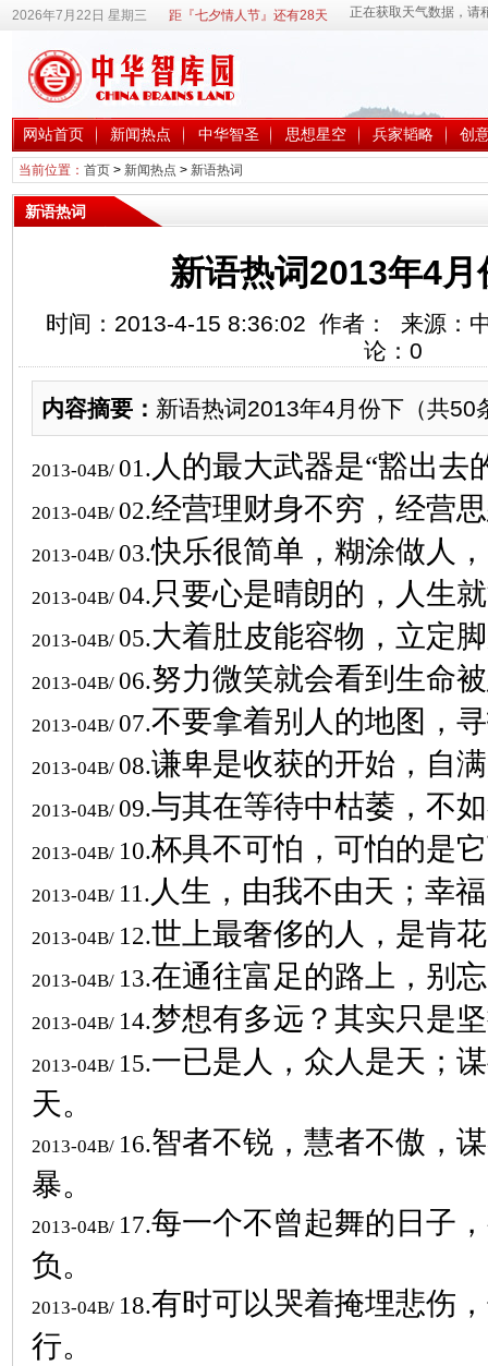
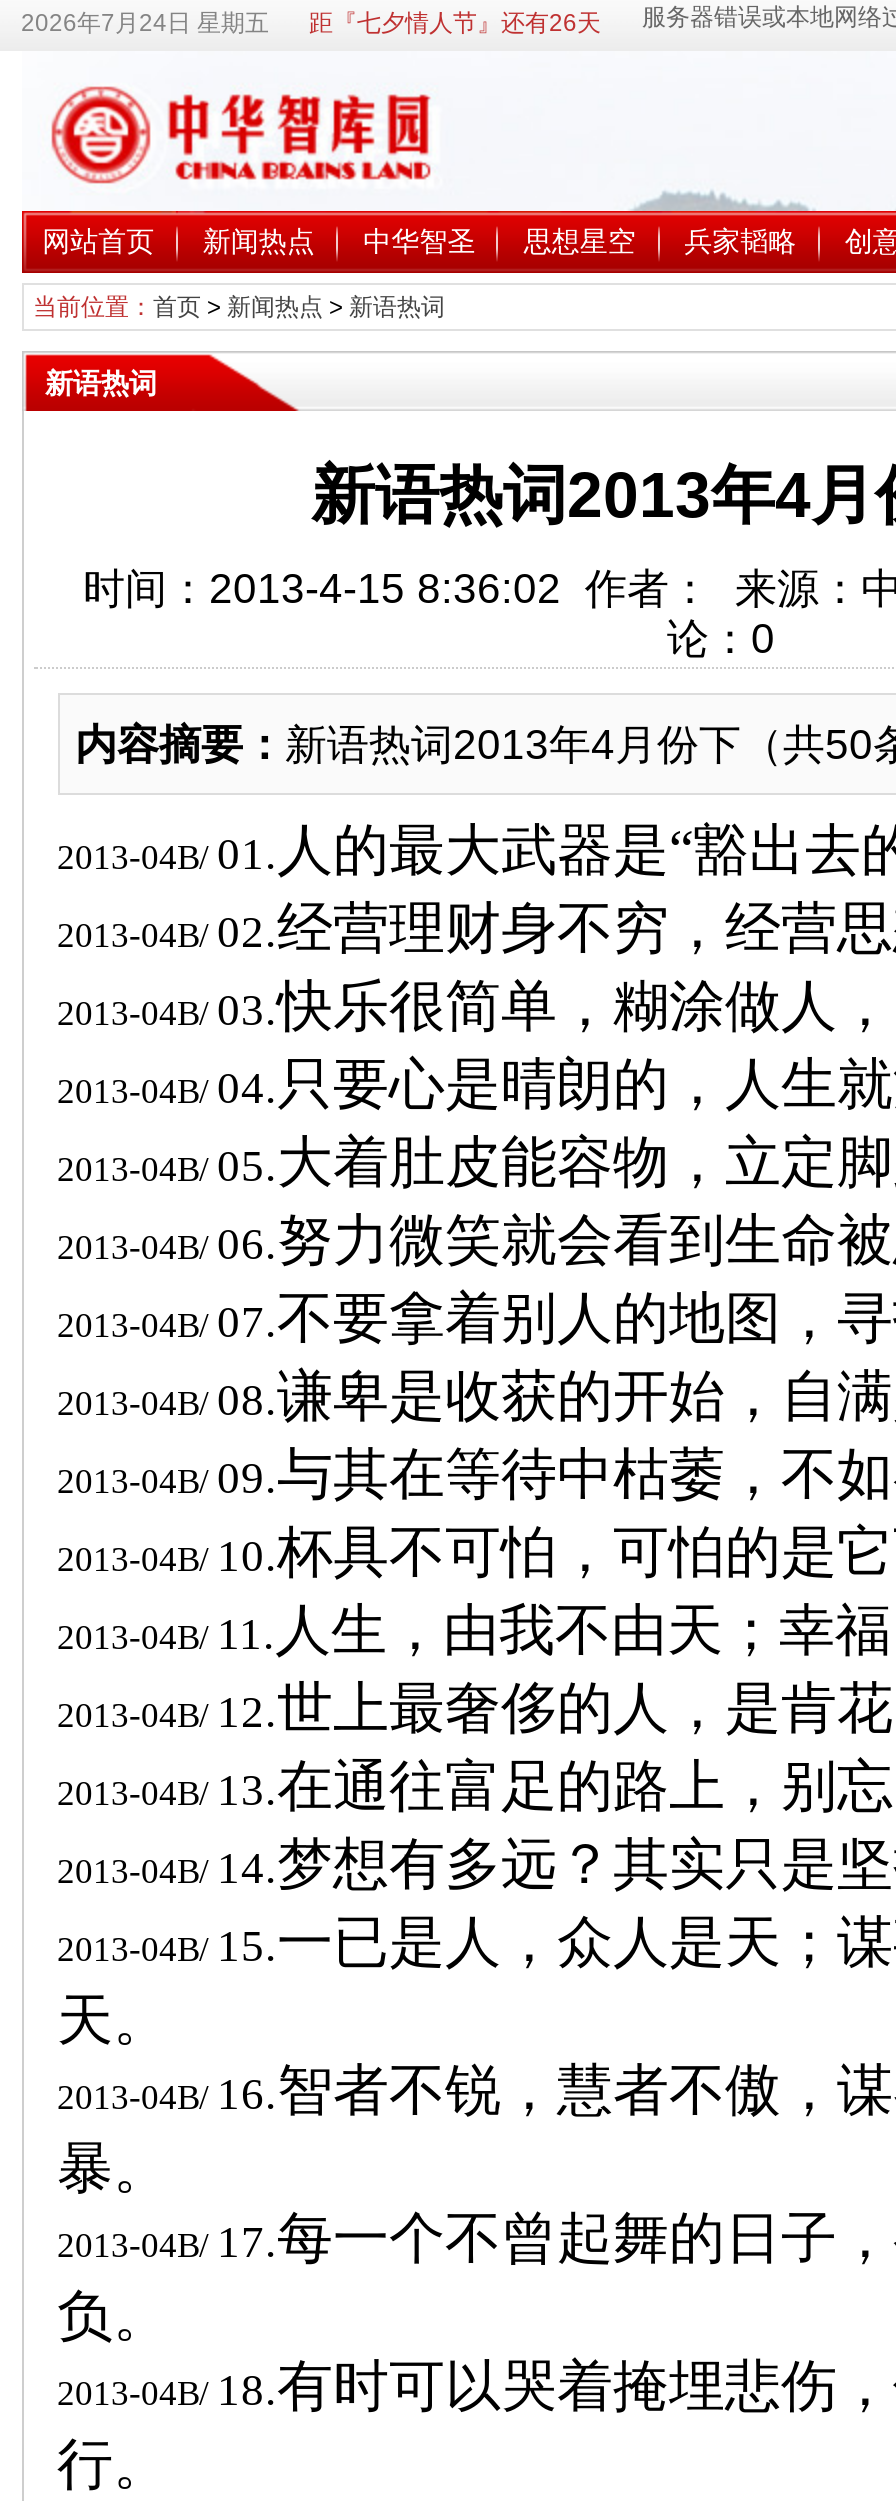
[11,8,147,23] 2026年7月22日 星期三 -> [21,9,269,37] 2026年7月24日 星期五
[168,8,327,23] 距『七夕情人节』还有28天 -> [309,9,601,37] 距『七夕情人节』还有26天

